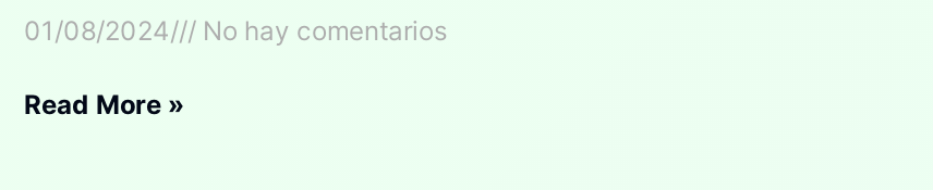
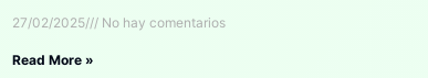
[24,14,447,46] 01/08/2024 No hay comentarios -> [12,14,226,31] 27/02/2025 No hay comentarios

